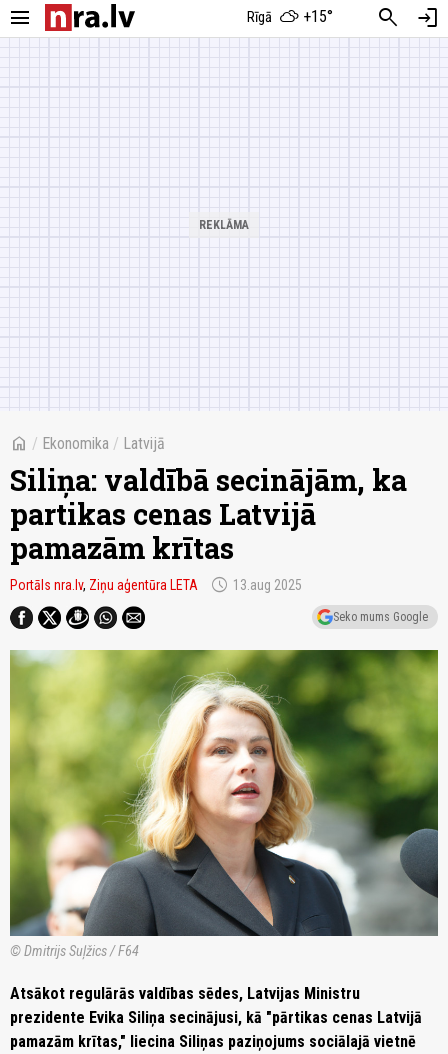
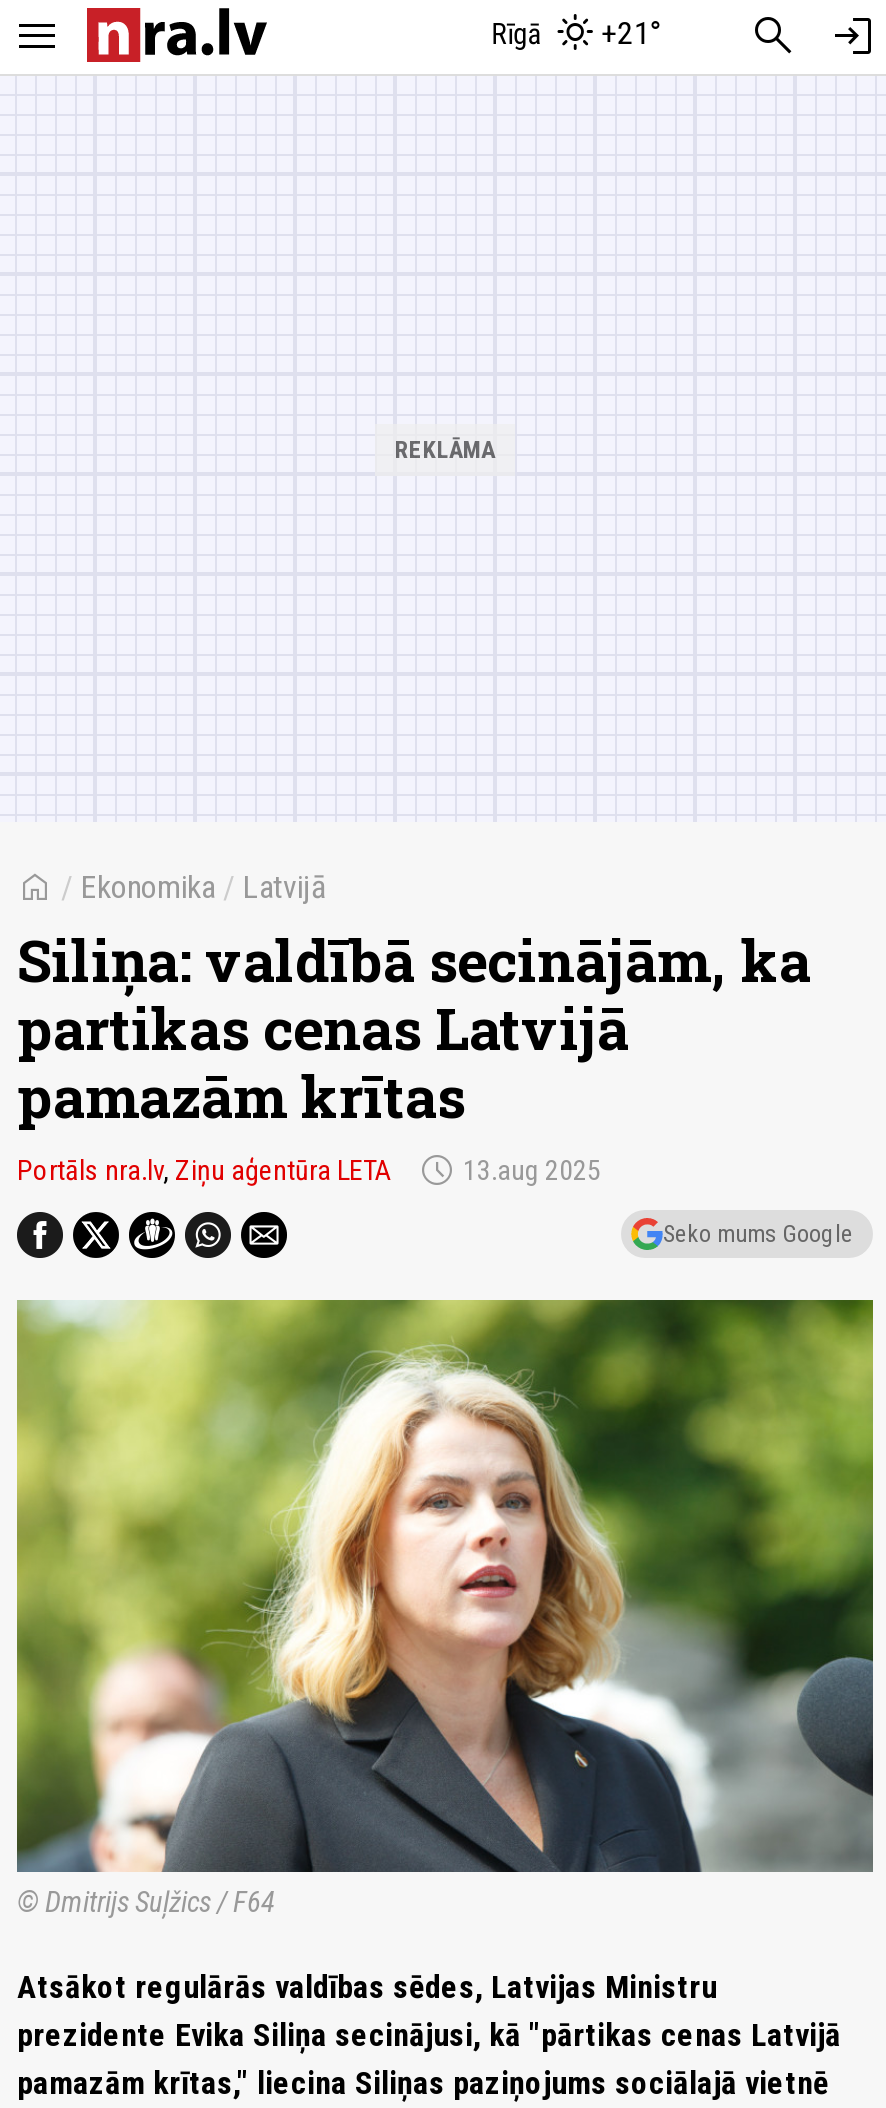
[247,7,333,26] Rīgā +15° -> [491,14,661,52] Rīgā +21°

